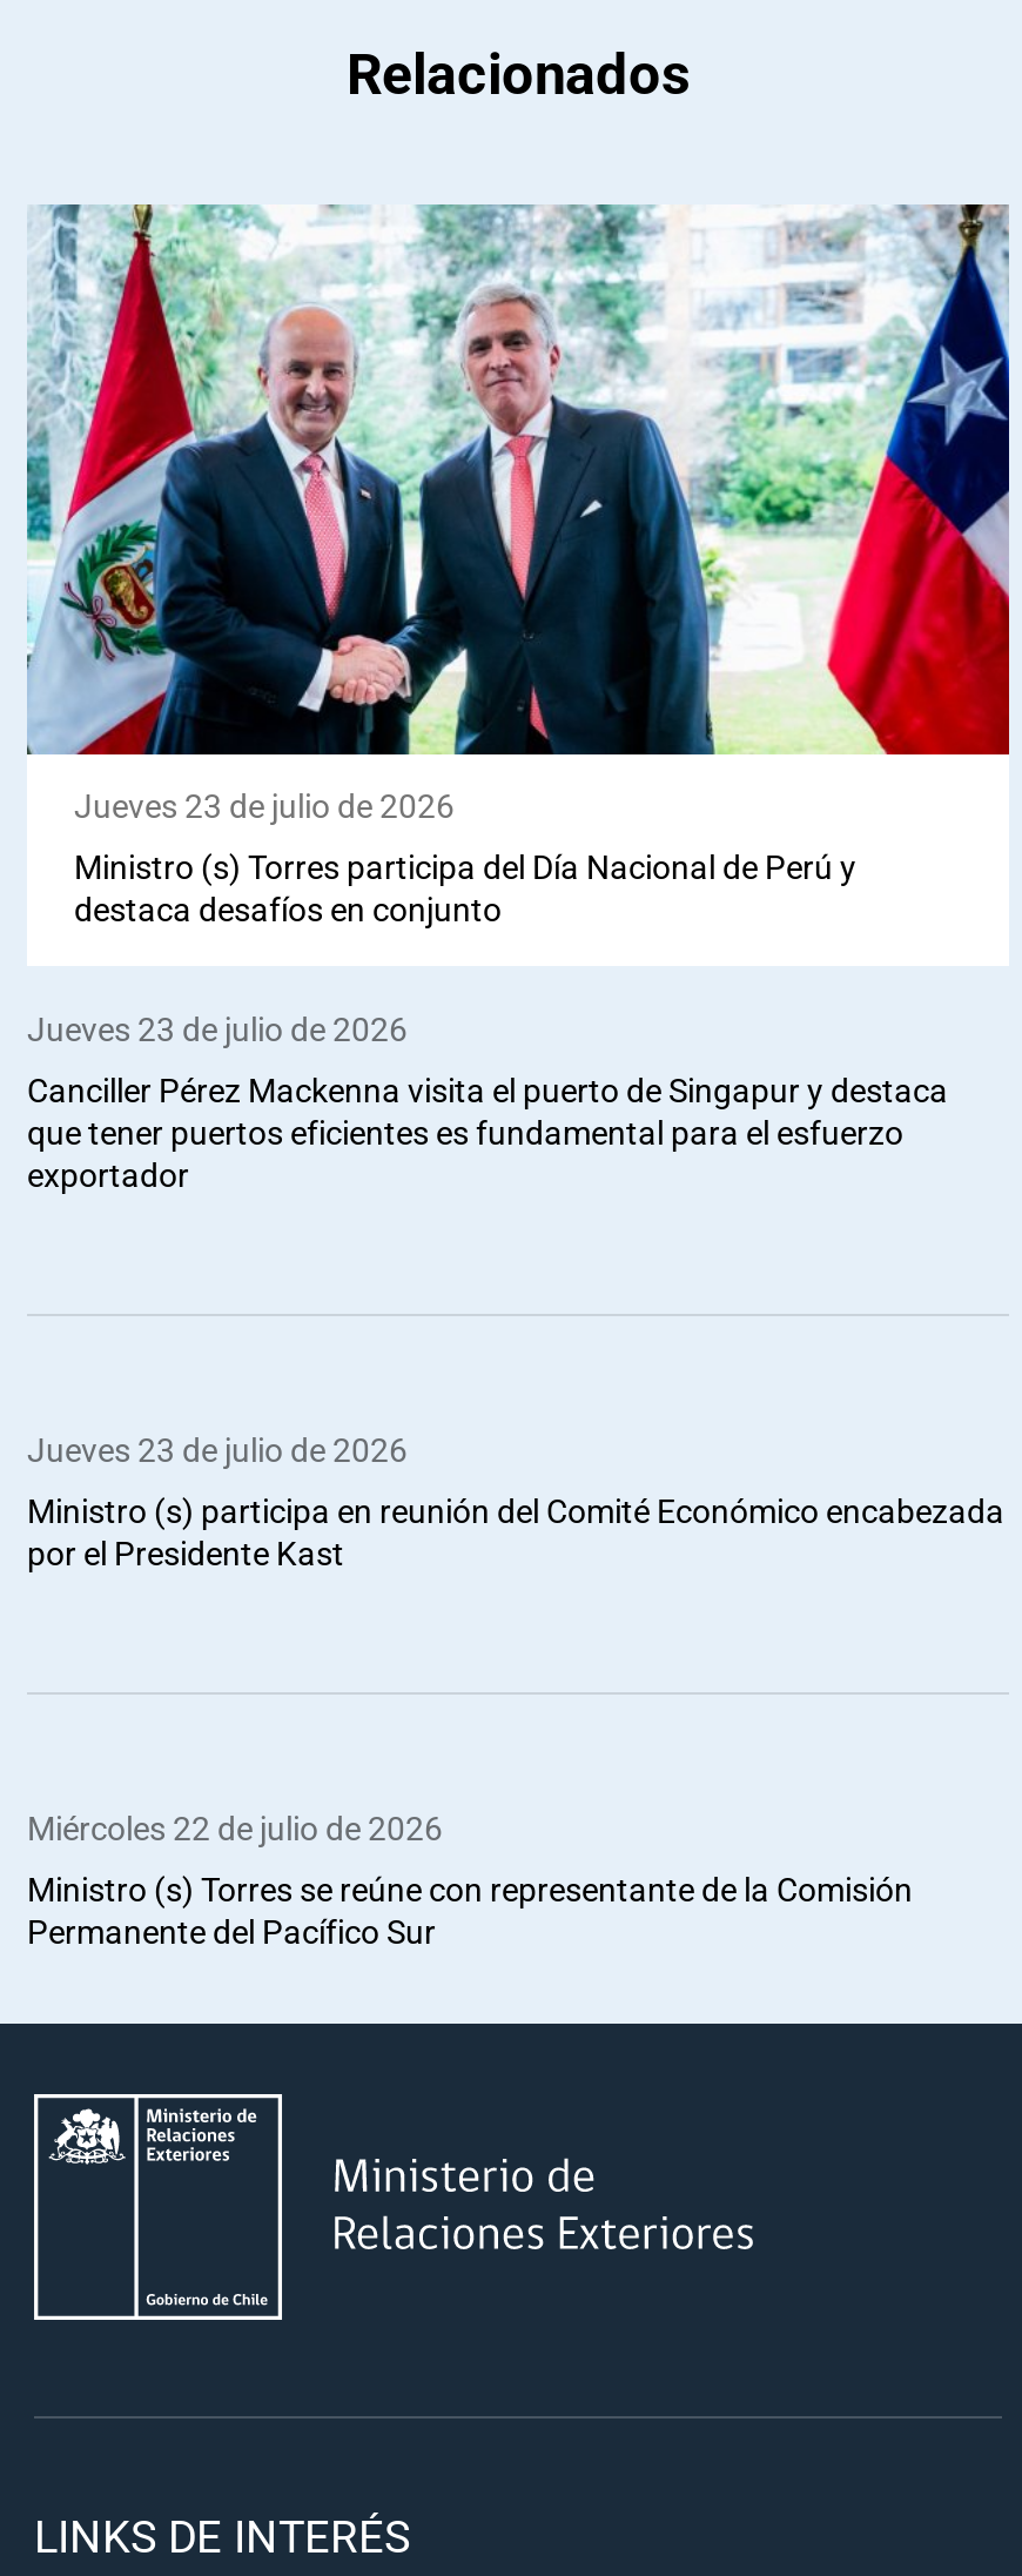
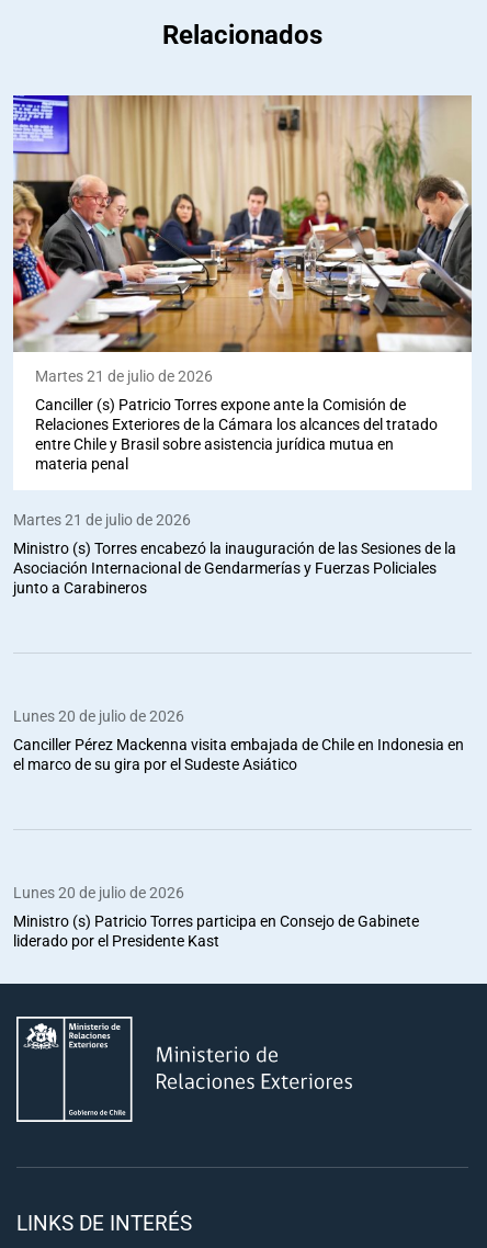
[25,202,1011,931] [image] | Jueves 23 de julio de 2026 | Ministro (s) Torres participa del Día Nacional de Perú y | destaca desafíos en conjunto -> [12,94,473,474] [image] | Martes 21 de julio de 2026 | Canciller (s) Patricio Torres expone ante la Comisión de | Relaciones Exteriores de la Cámara los alcances del tratado | entre Chile y Brasil sobre asistencia jurídica mutua en | materia penal
[27,1006,948,1197] Jueves 23 de julio de 2026 | Canciller Pérez Mackenna visita el puerto de Singapur y destaca | que tener puertos eficientes es fundamental para el esfuerzo | exportador -> [13,509,456,598] Martes 21 de julio de 2026 | Ministro (s) Torres encabezó la inauguración de las Sesiones de la | Asociación Internacional de Gendarmerías y Fuerzas Policiales | junto a Carabineros
[27,1427,1004,1575] Jueves 23 de julio de 2026 | Ministro (s) participa en reunión del Comité Económico encabezada | por el Presidente Kast -> [13,705,464,774] Lunes 20 de julio de 2026 | Canciller Pérez Mackenna visita embajada de Chile en Indonesia en | el marco de su gira por el Sudeste Asiático
[27,1806,913,1954] Miércoles 22 de julio de 2026 | Ministro (s) Torres se reúne con representante de la Comisión | Permanente del Pacífico Sur -> [13,882,419,951] Lunes 20 de julio de 2026 | Ministro (s) Patricio Torres participa en Consejo de Gabinete | liderado por el Presidente Kast

